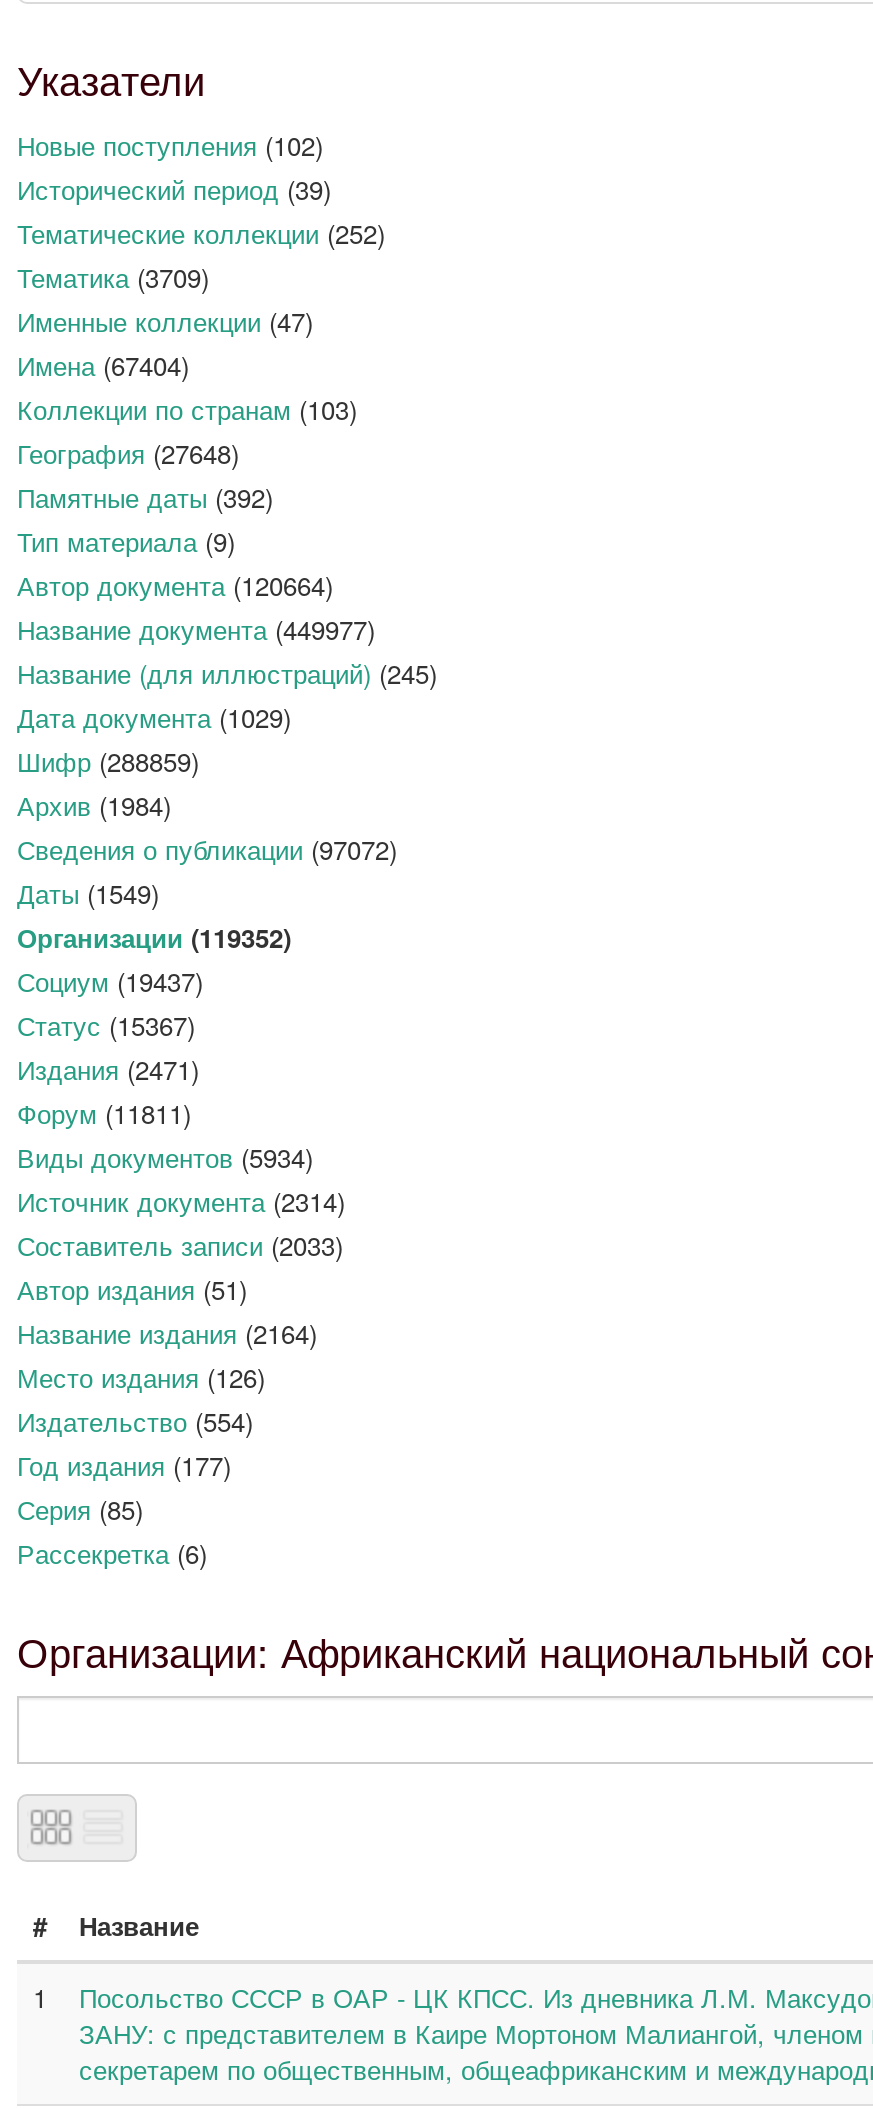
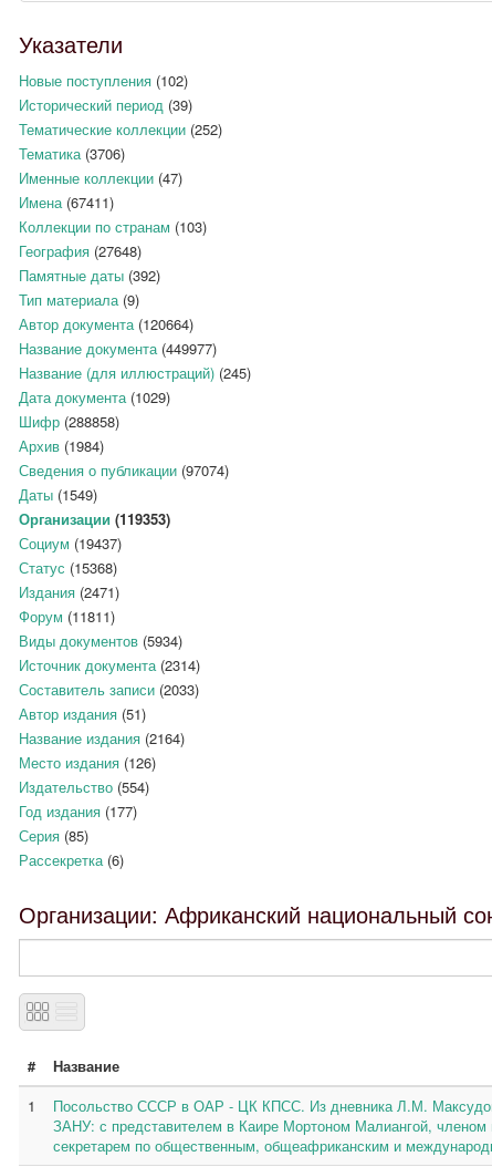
[17,258,209,296] Тематика (3709) -> [19,143,125,164] Тематика (3706)
[17,346,189,384] Имена (67404) -> [19,192,114,213] Имена (67411)
[17,742,199,780] Шифр (288859) -> [19,411,119,432] Шифр (288858)
[17,830,397,868] Сведения о публикации (97072) -> [19,459,229,481] Сведения о публикации (97074)
[17,918,291,956] Организации (119352) -> [19,508,170,529] Организации (119353)
[17,1006,195,1044] Статус (15367) -> [19,557,117,578] Статус (15368)

